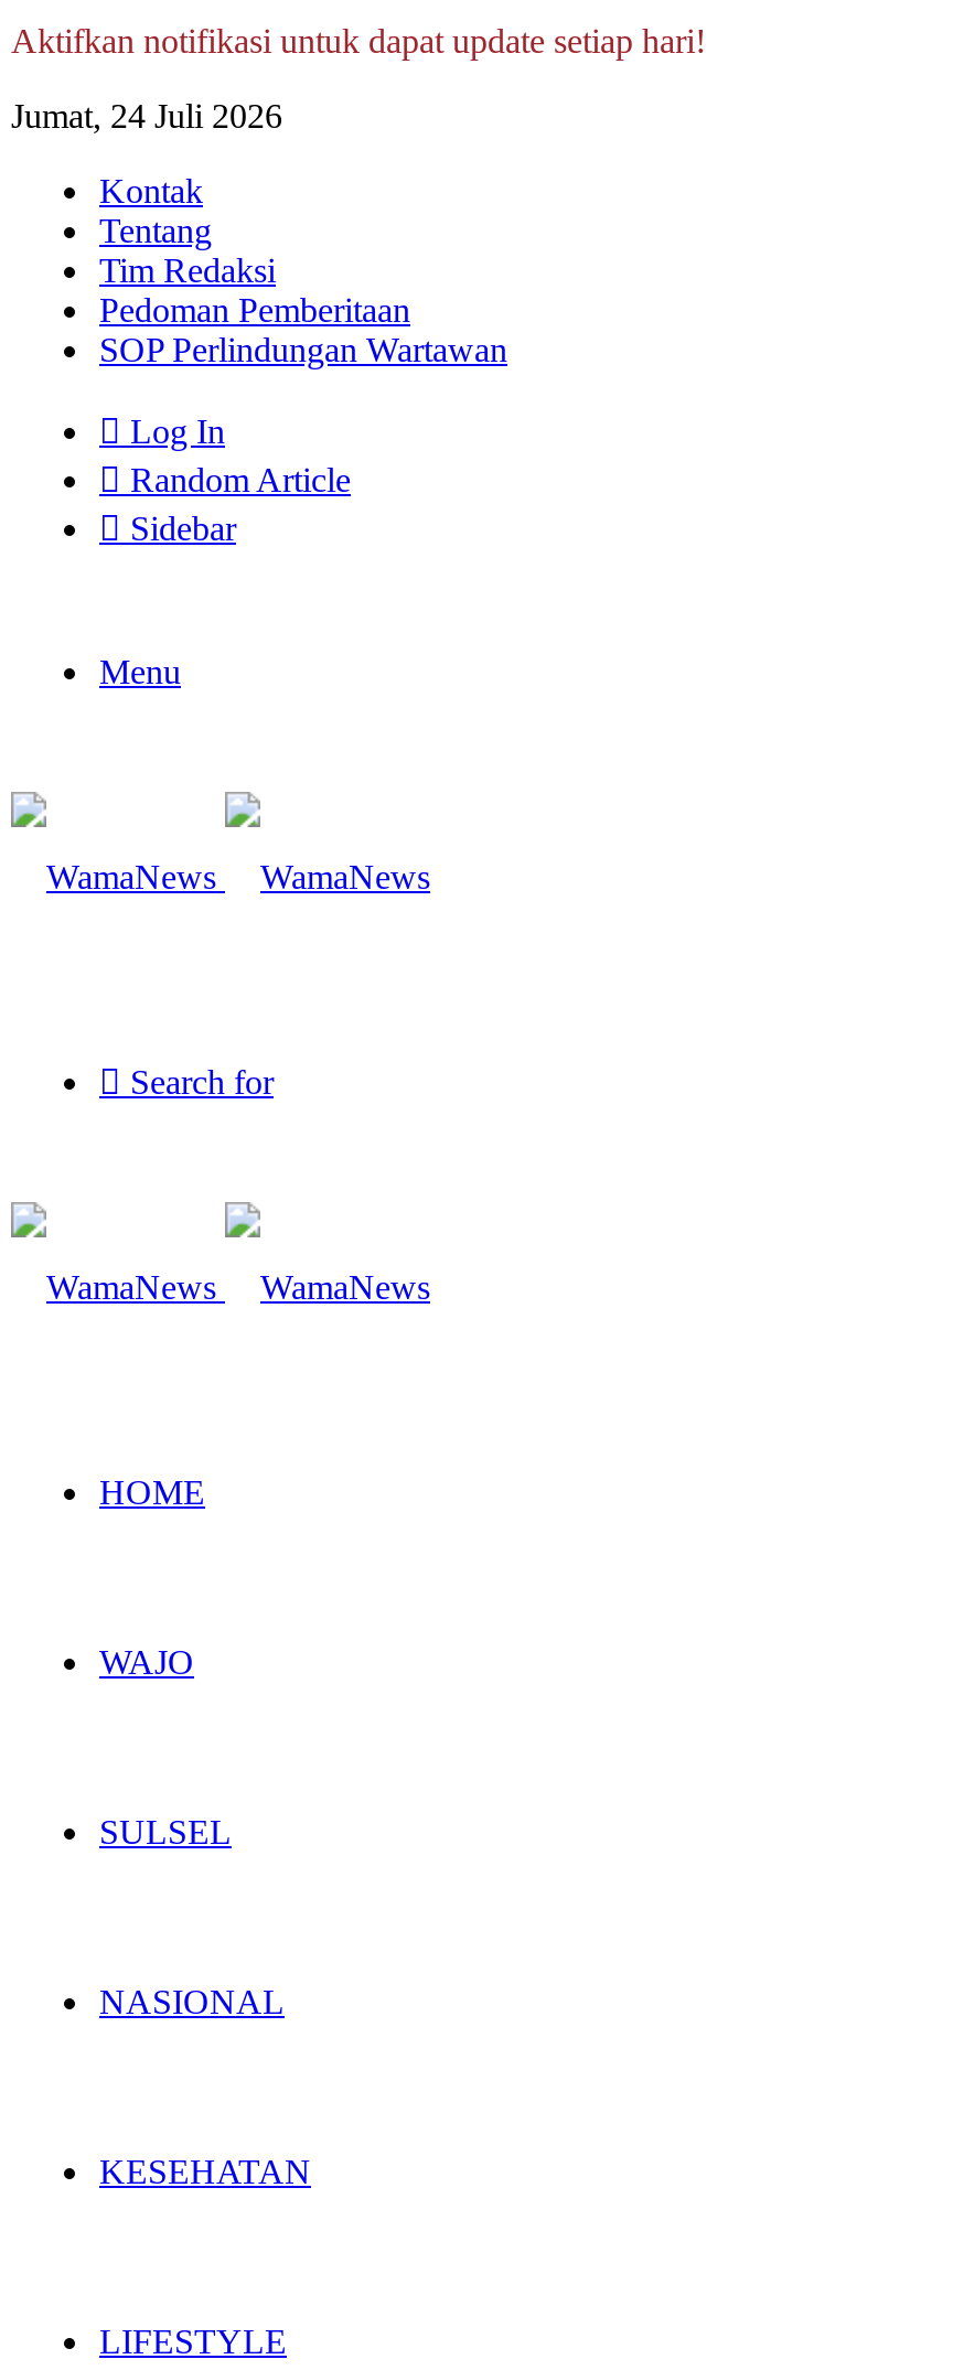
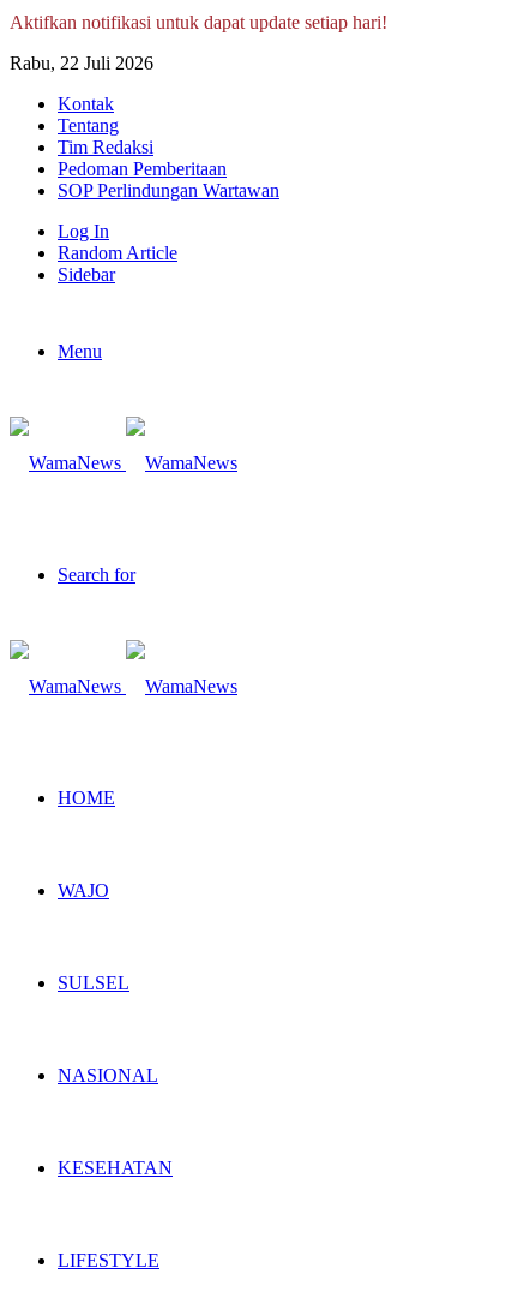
[11,97,282,135] Jumat, 24 Juli 2026 -> [10,53,153,73] Rabu, 22 Juli 2026

